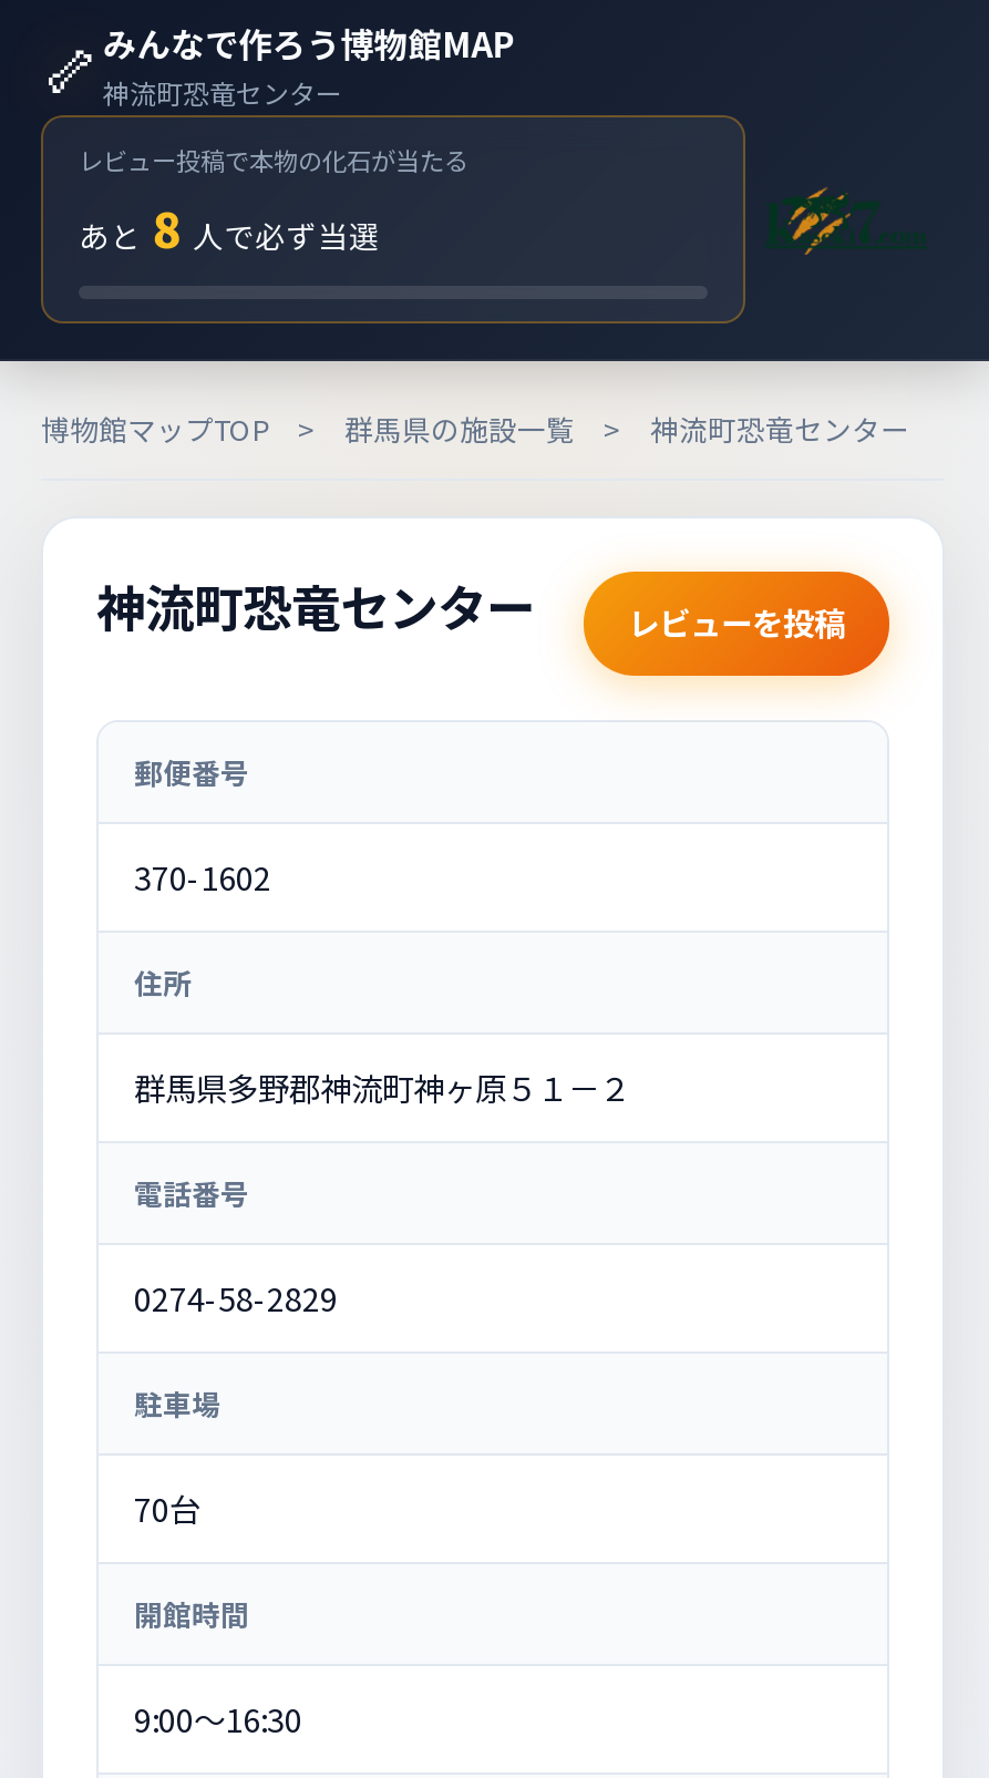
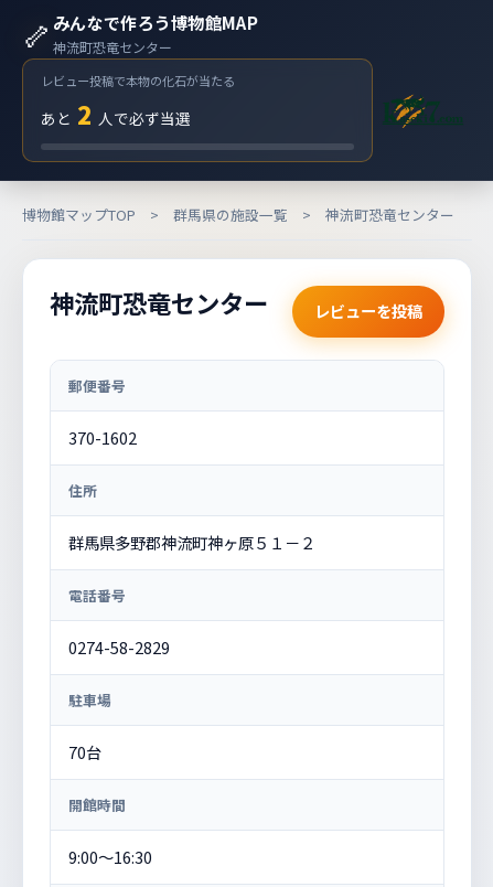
[79,192,379,261] あと 8 人で必ず当選 -> [41,97,191,131] あと 2 人で必ず当選

